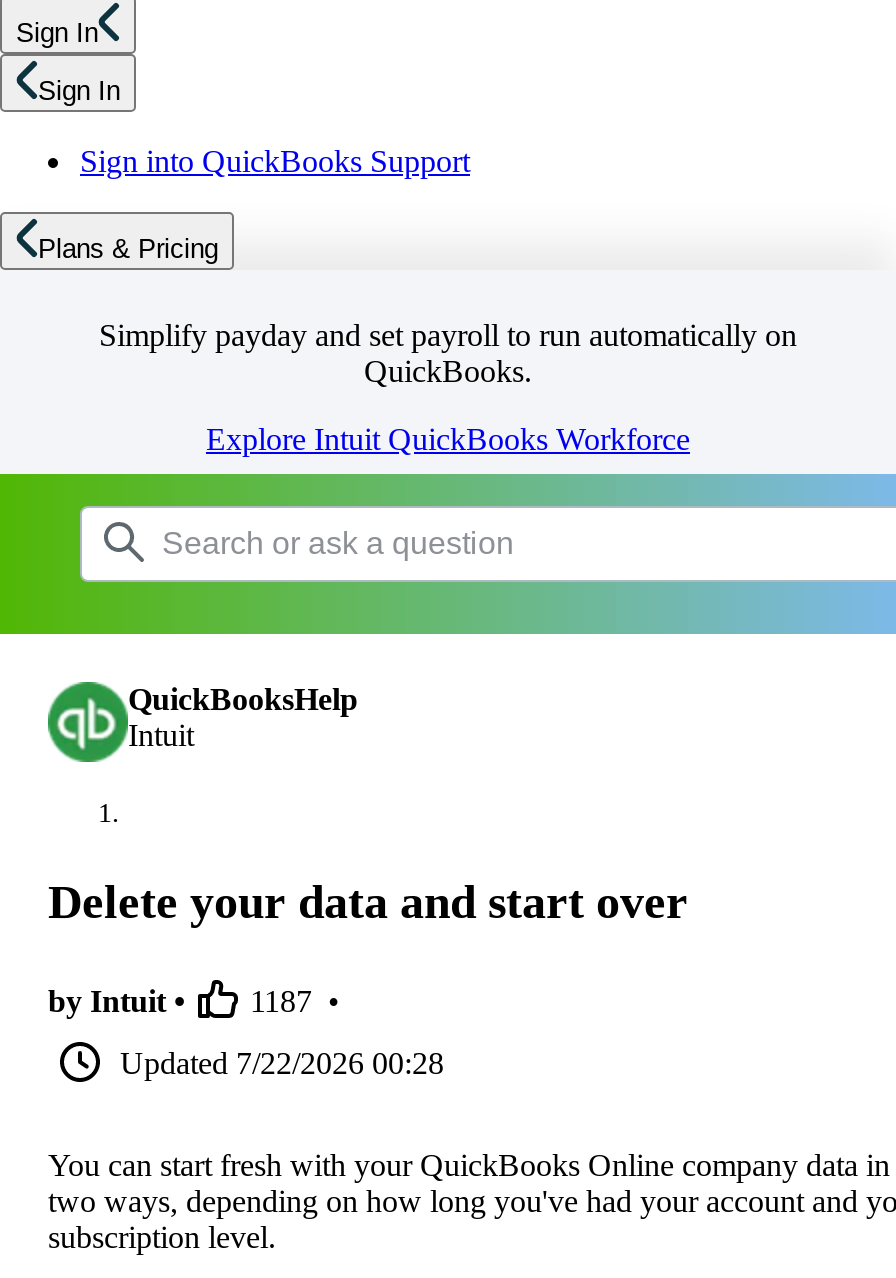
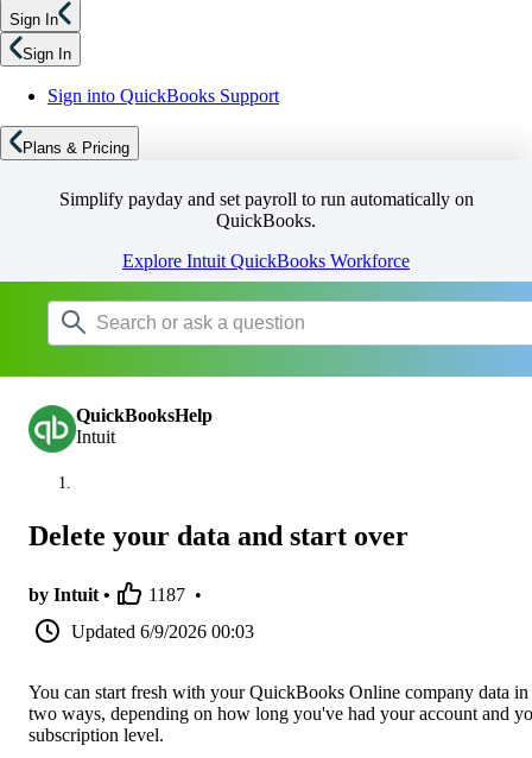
[120,1046,444,1080] Updated 7/22/2026 00:28 -> [71,621,254,641] Updated 6/9/2026 00:03

